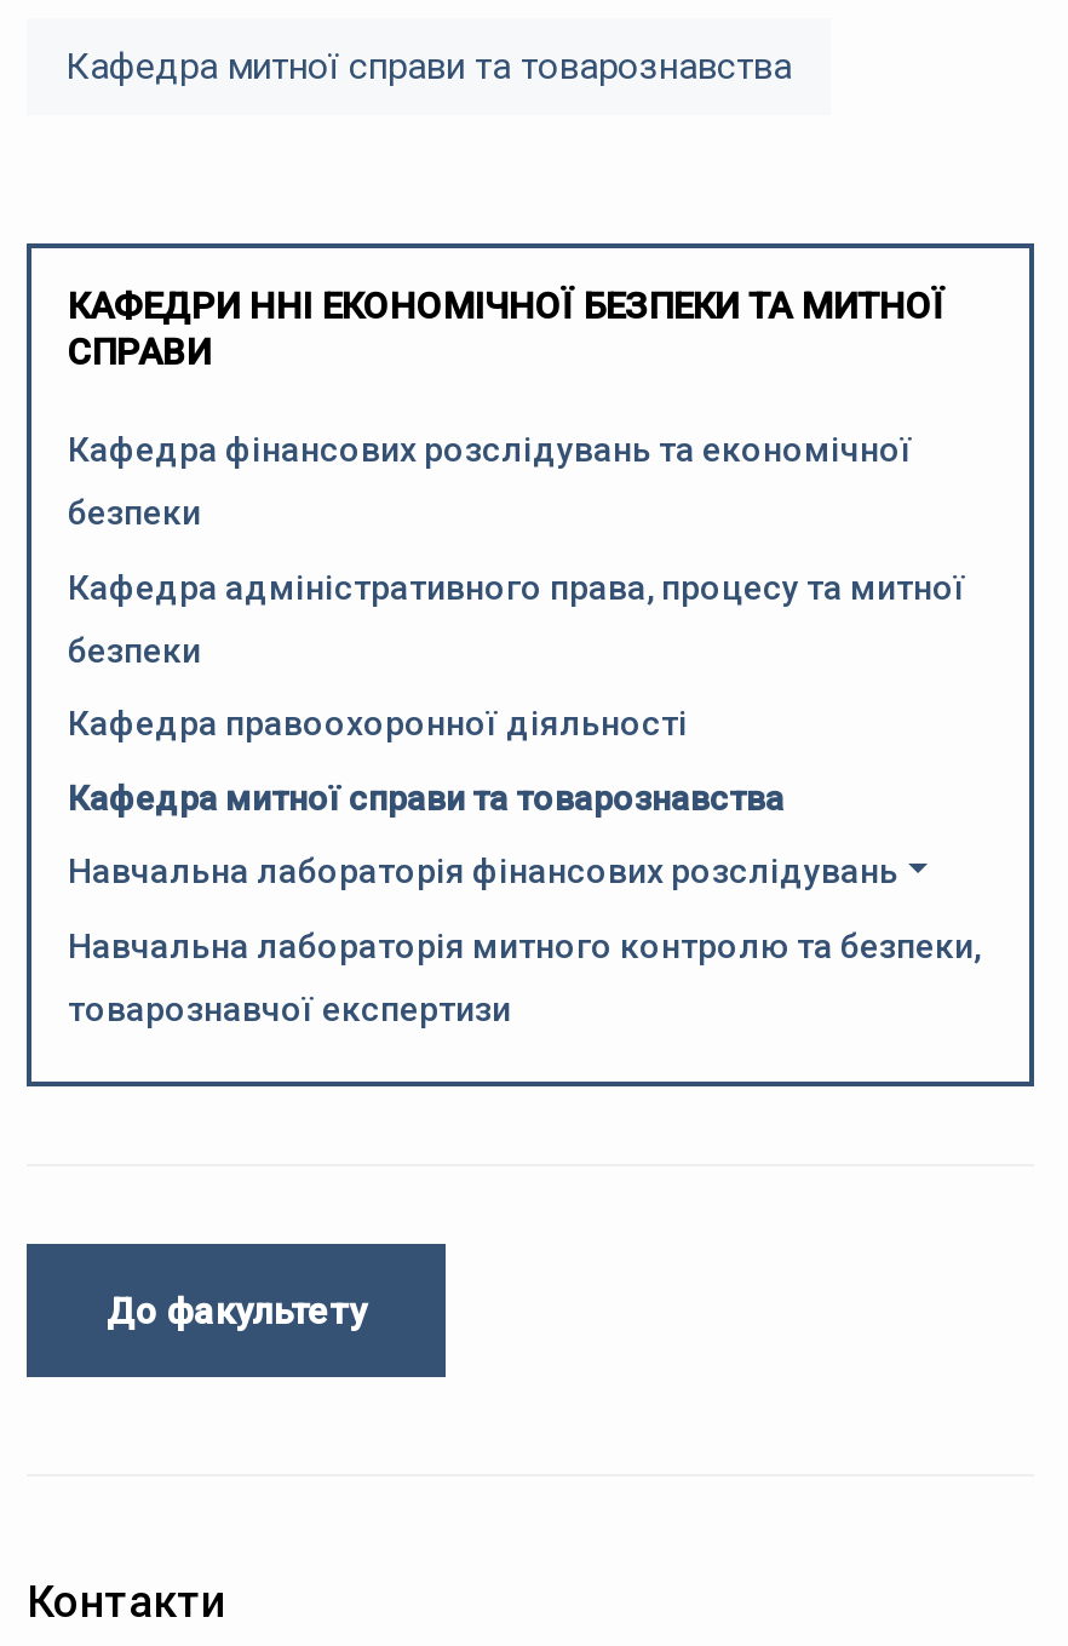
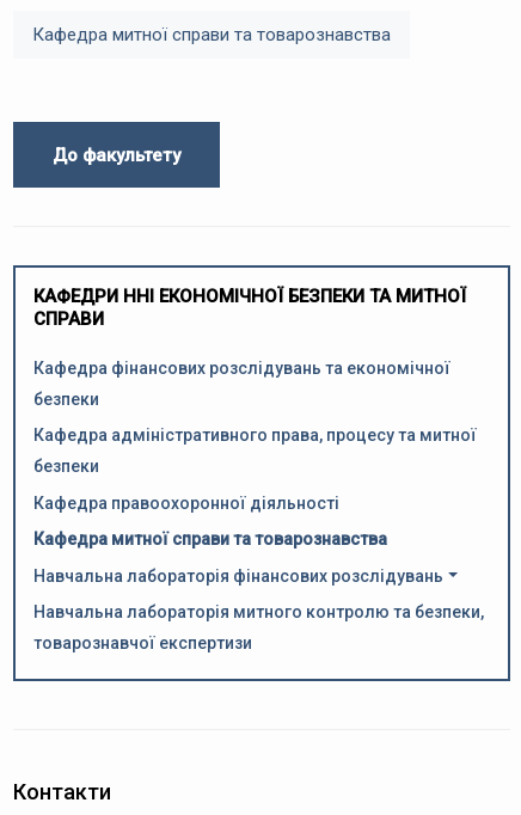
moved [68,285,981,1028] -> [33,286,484,653]: КАФЕДРИ ННІ ЕКОНОМІЧНОЇ БЕЗПЕКИ ТА МИТНОЇ | СПРАВИ | Кафедра фінансових розслідувань та економічної | ... | Навчальна лабораторія митного контролю та безпеки, | товарознавчої експертизи
moved [107,1289,366,1333] -> [53,144,180,166]: До факультету

